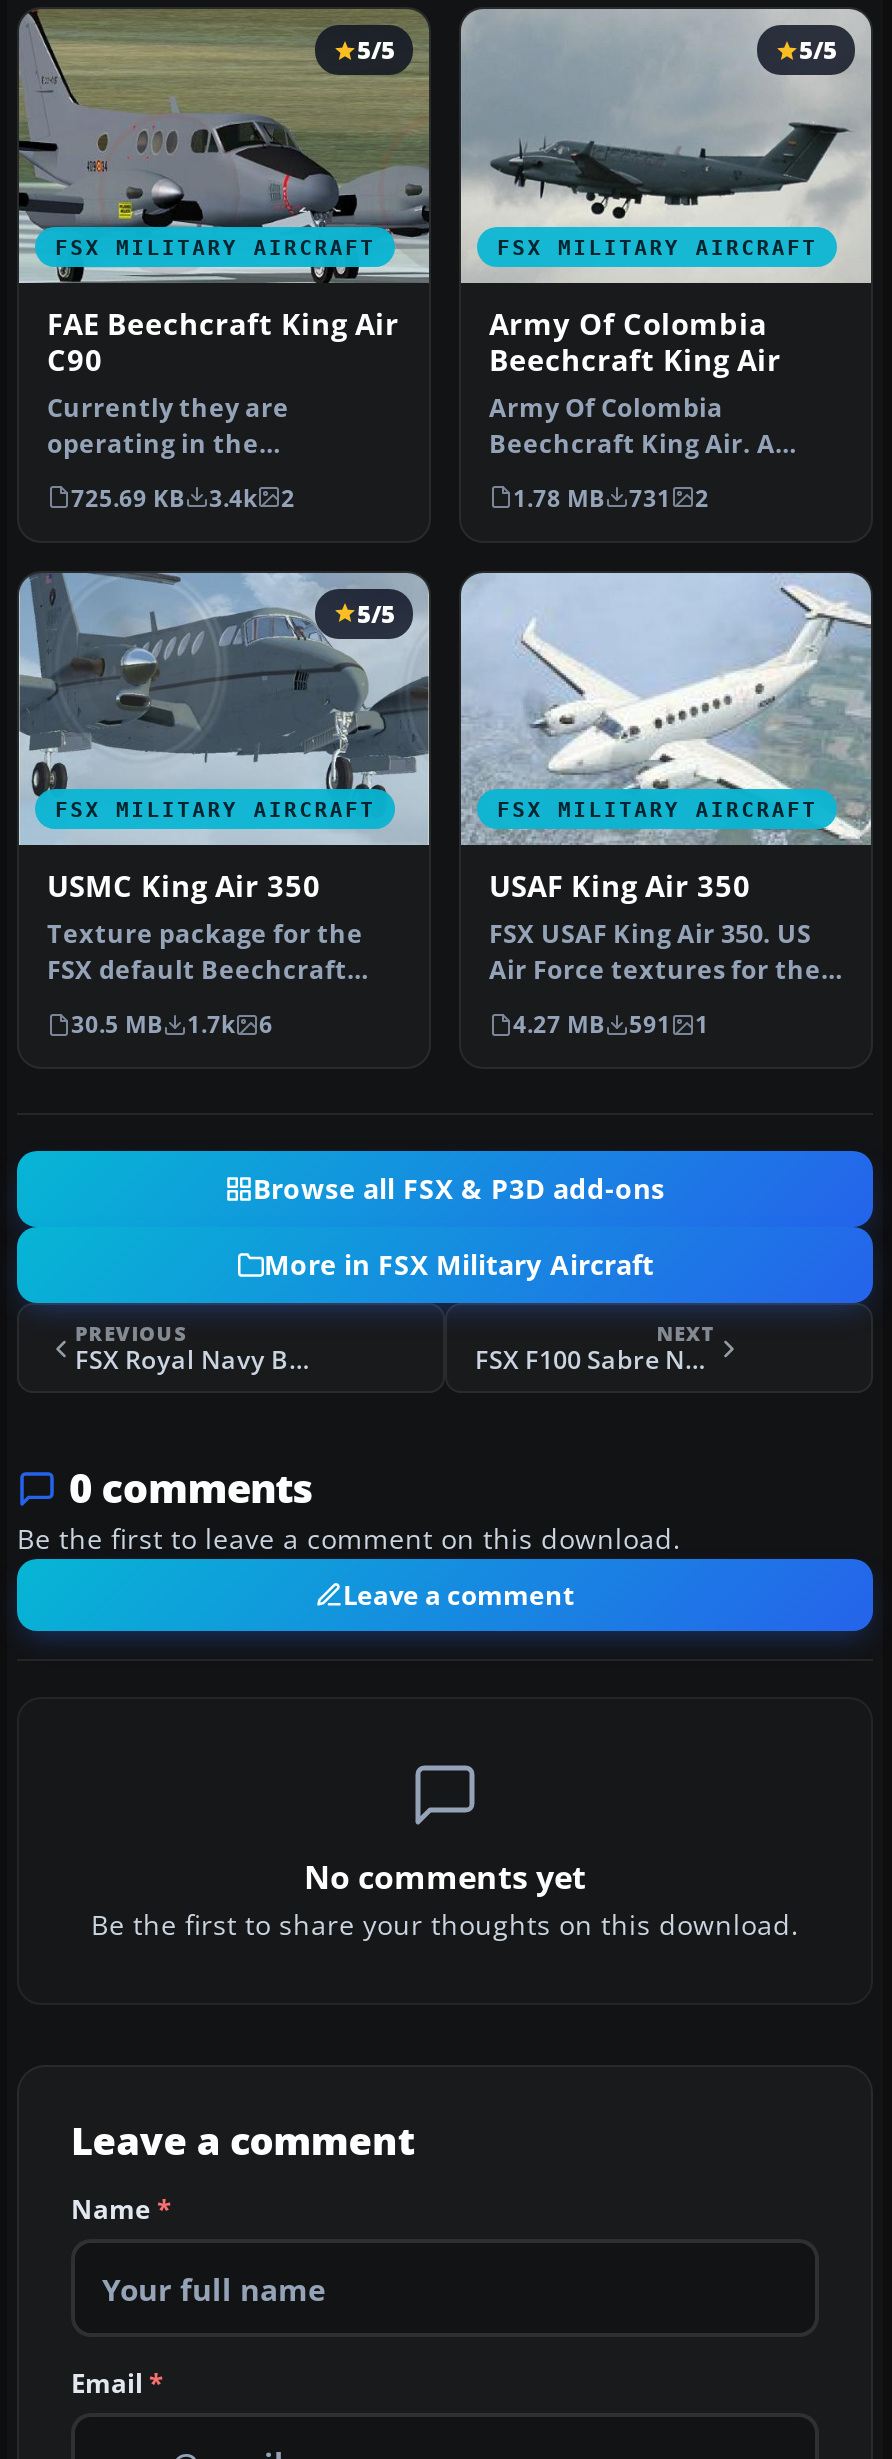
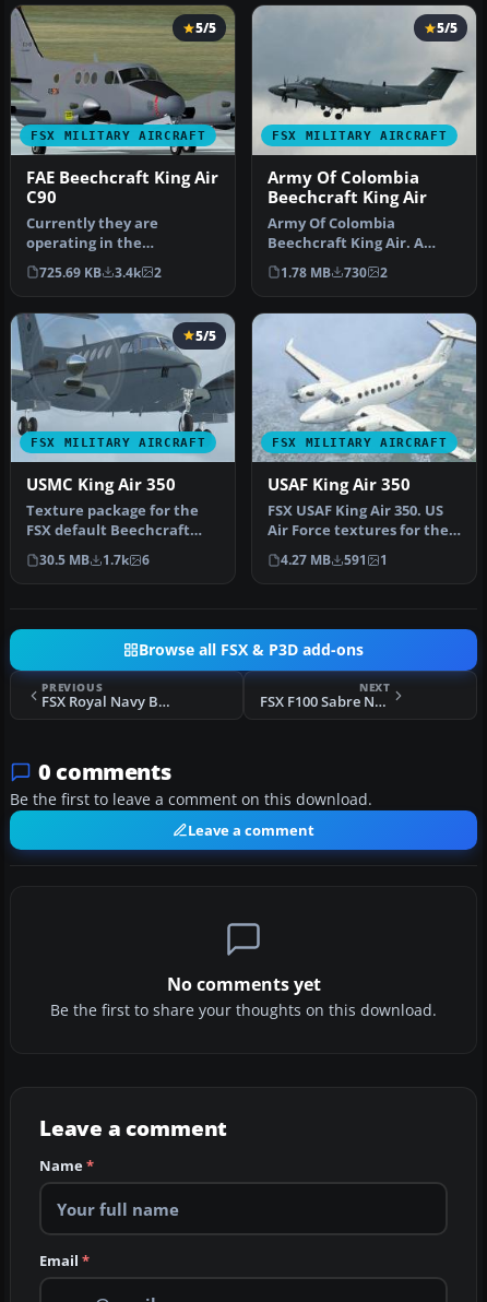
[513,483,709,513] 1.78 MB 731 2 -> [281,264,388,280] 1.78 MB 730 2
[264,1247,654,1283] More in FSX Military Aircraft -> none

